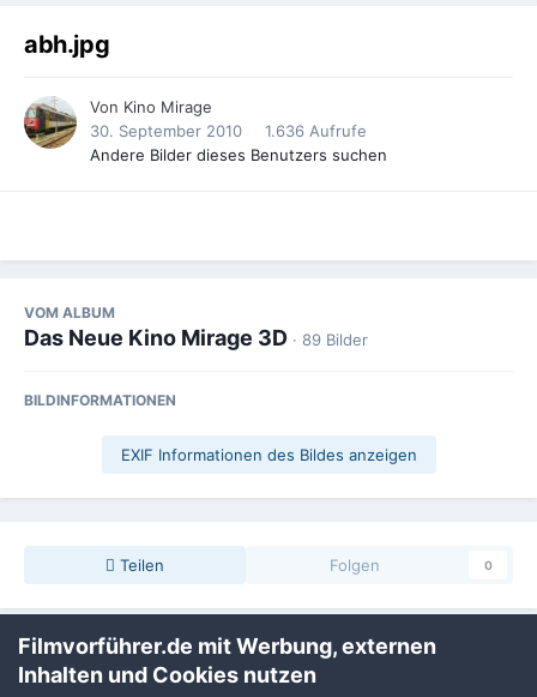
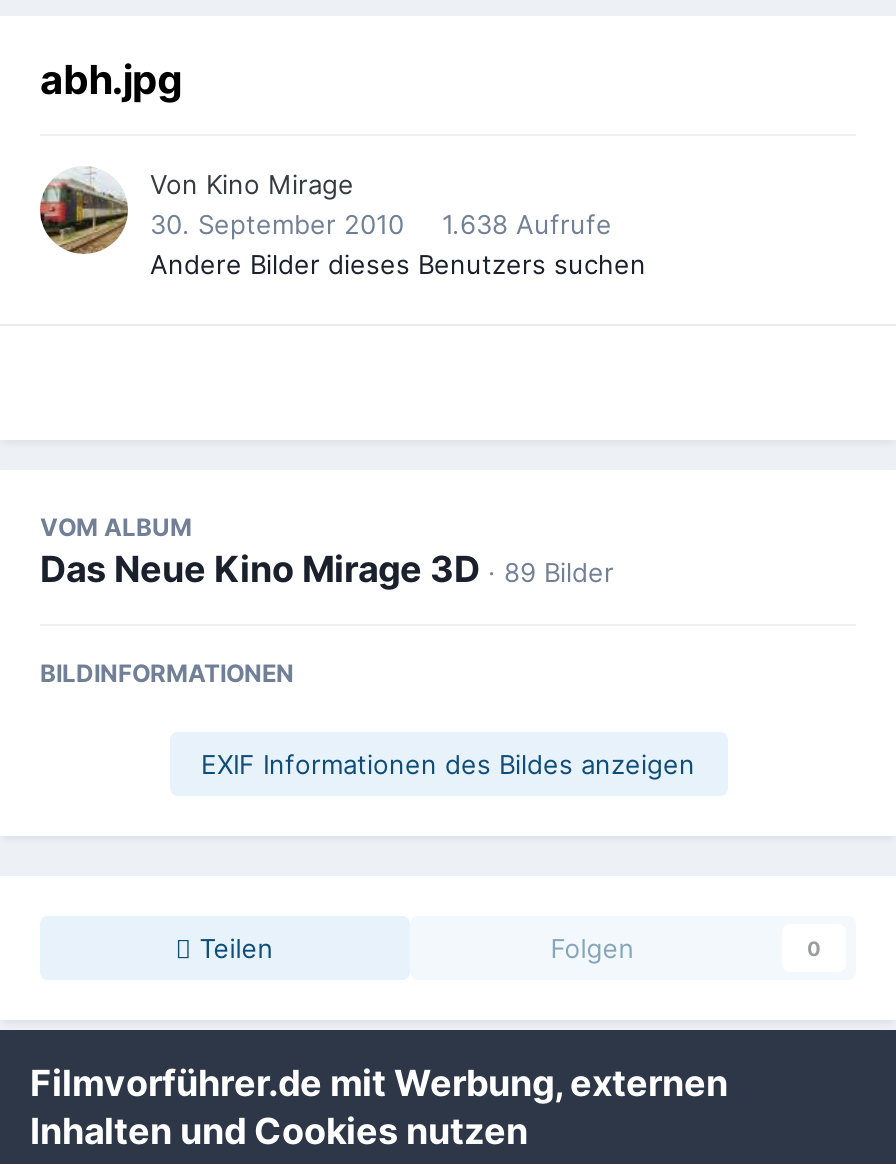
[90,121,367,141] 30. September 2010 1.636 Aufrufe -> [150,208,612,240] 30. September 2010 1.638 Aufrufe

